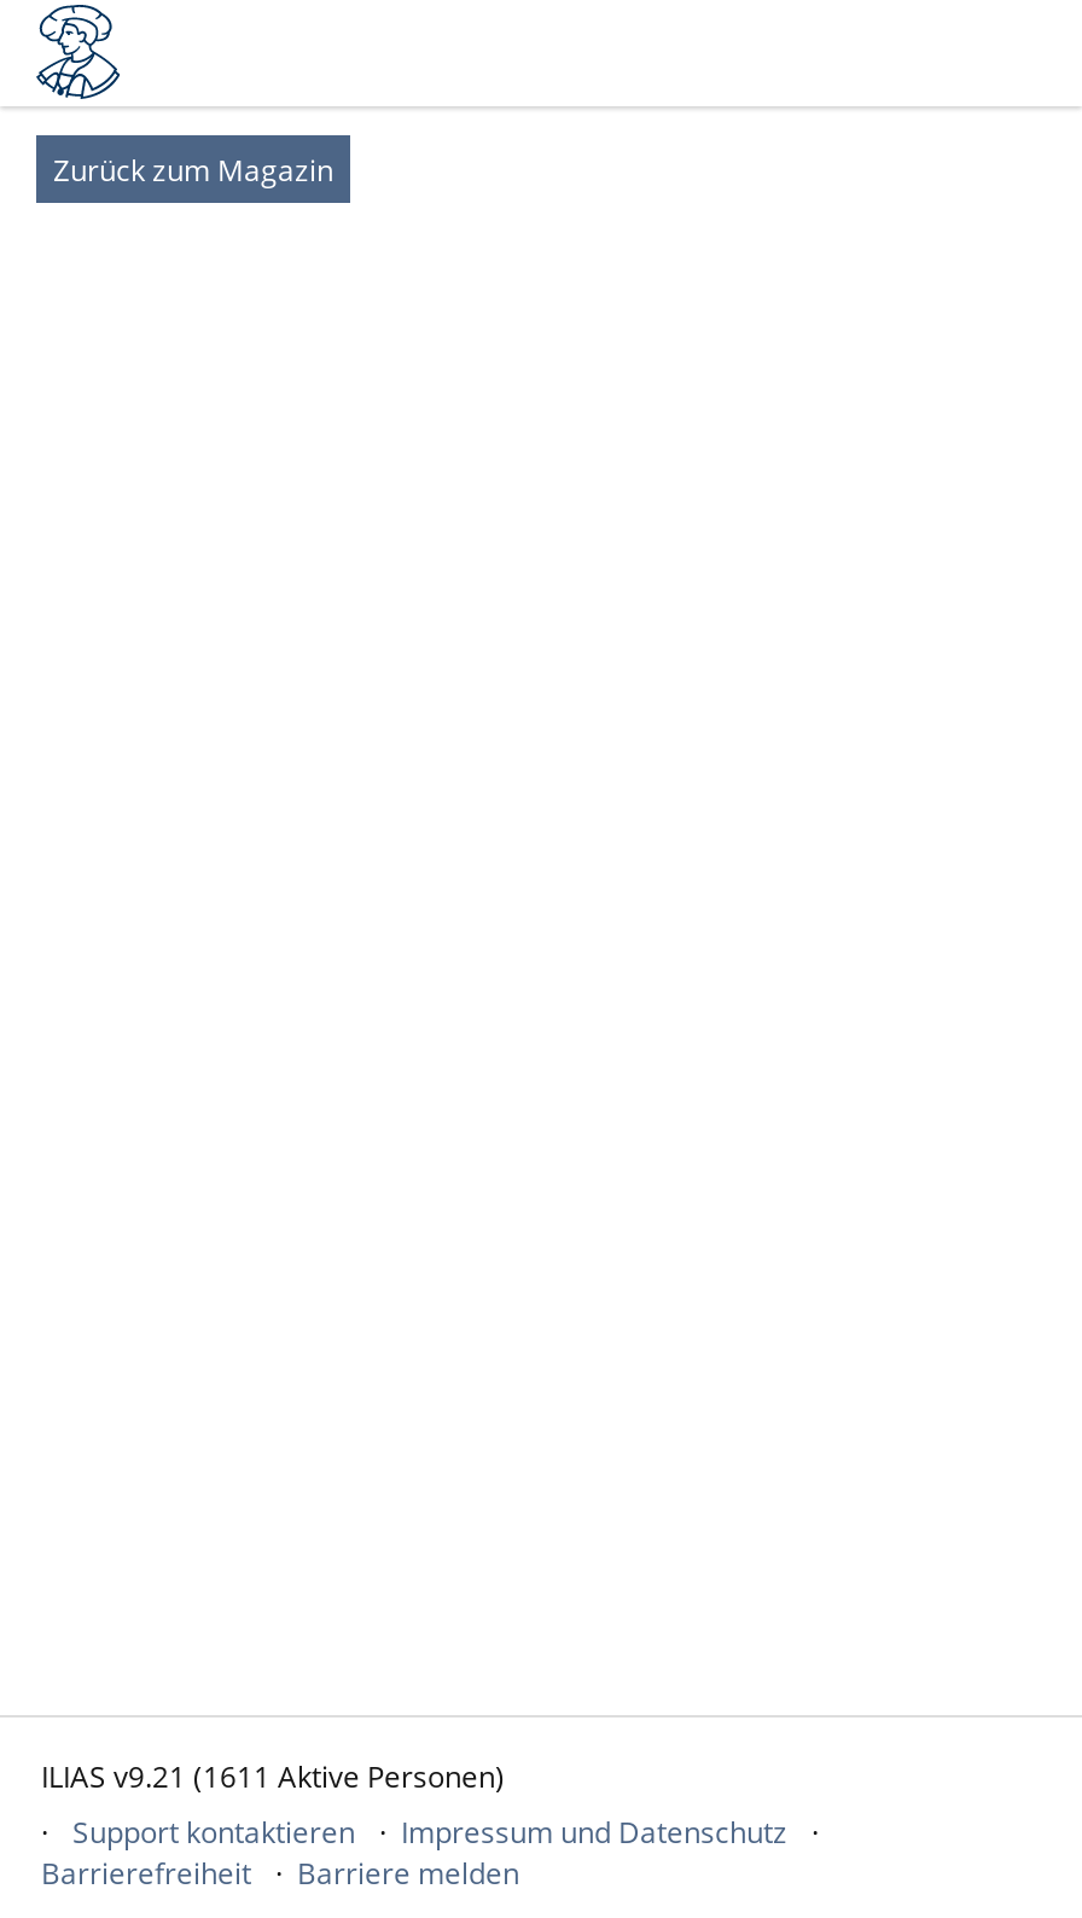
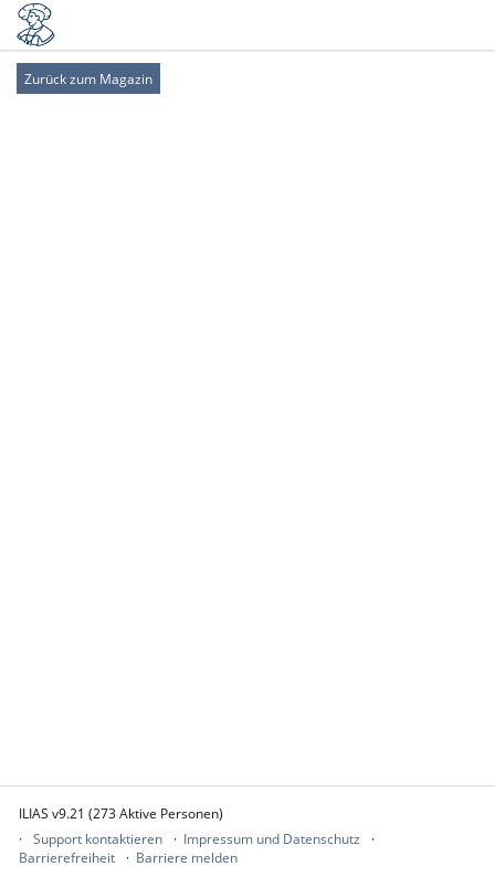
[41,1756,505,1797] ILIAS v9.21 (1611 Aktive Personen) -> [19,804,223,823] ILIAS v9.21 (273 Aktive Personen)

